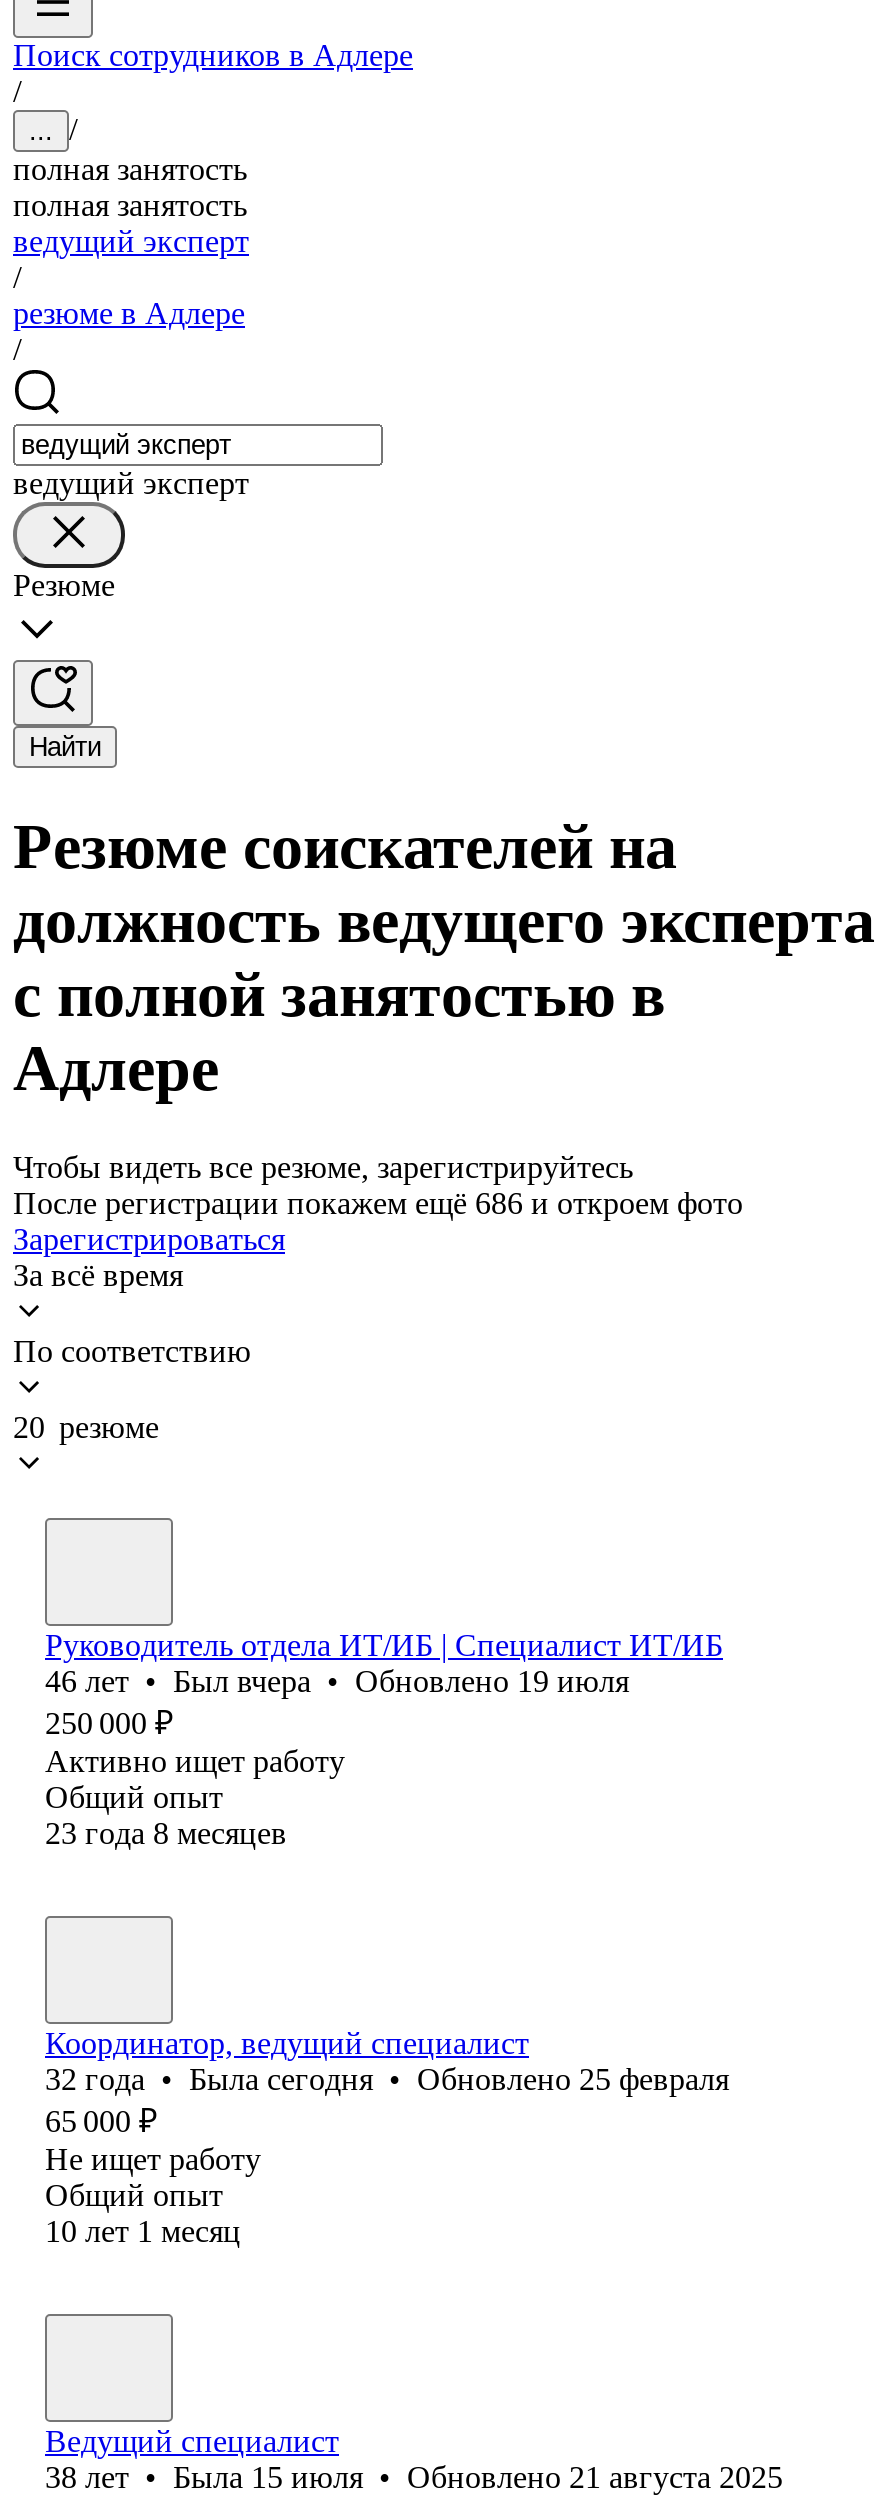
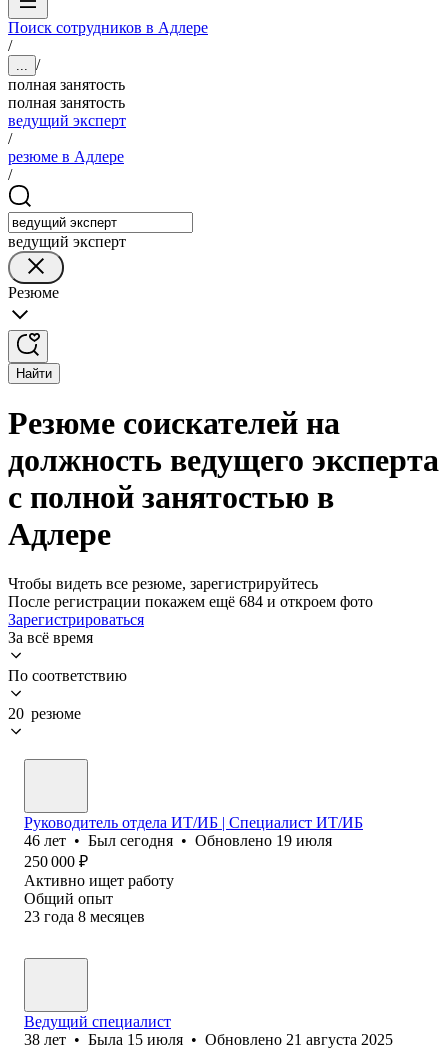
[13,1186,743,1220] После регистрации покажем ещё 686 и откроем фото -> [8,593,373,610] После регистрации покажем ещё 684 и откроем фото
[45,1664,629,1698] 46 лет • Был вчера • Обновлено 19 июля -> [24,832,332,849] 46 лет • Был сегодня • Обновлено 19 июля
[45,2026,729,2248] Координатор, ведущий специалист | 32 года • Была сегодня • Обновлено 25 февраля | 65 000 ₽ | Не ищет работу | Общий опыт | 10 лет 1 месяц -> none

